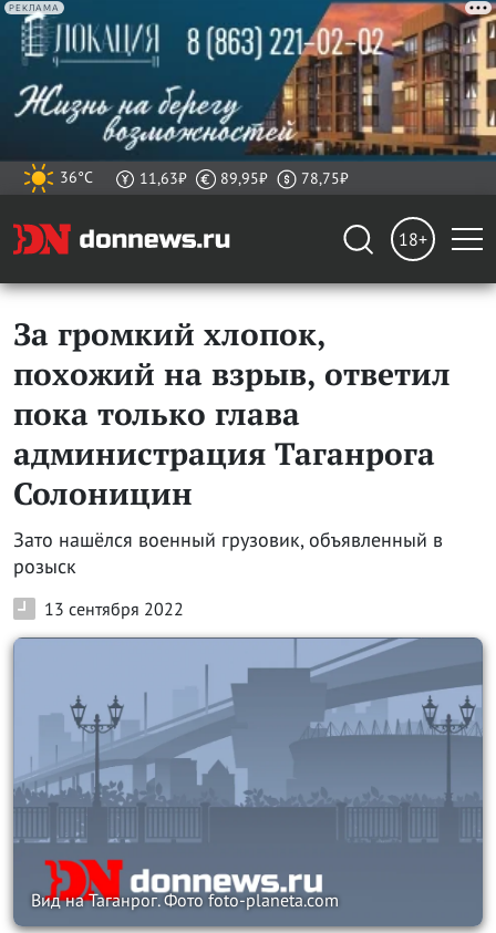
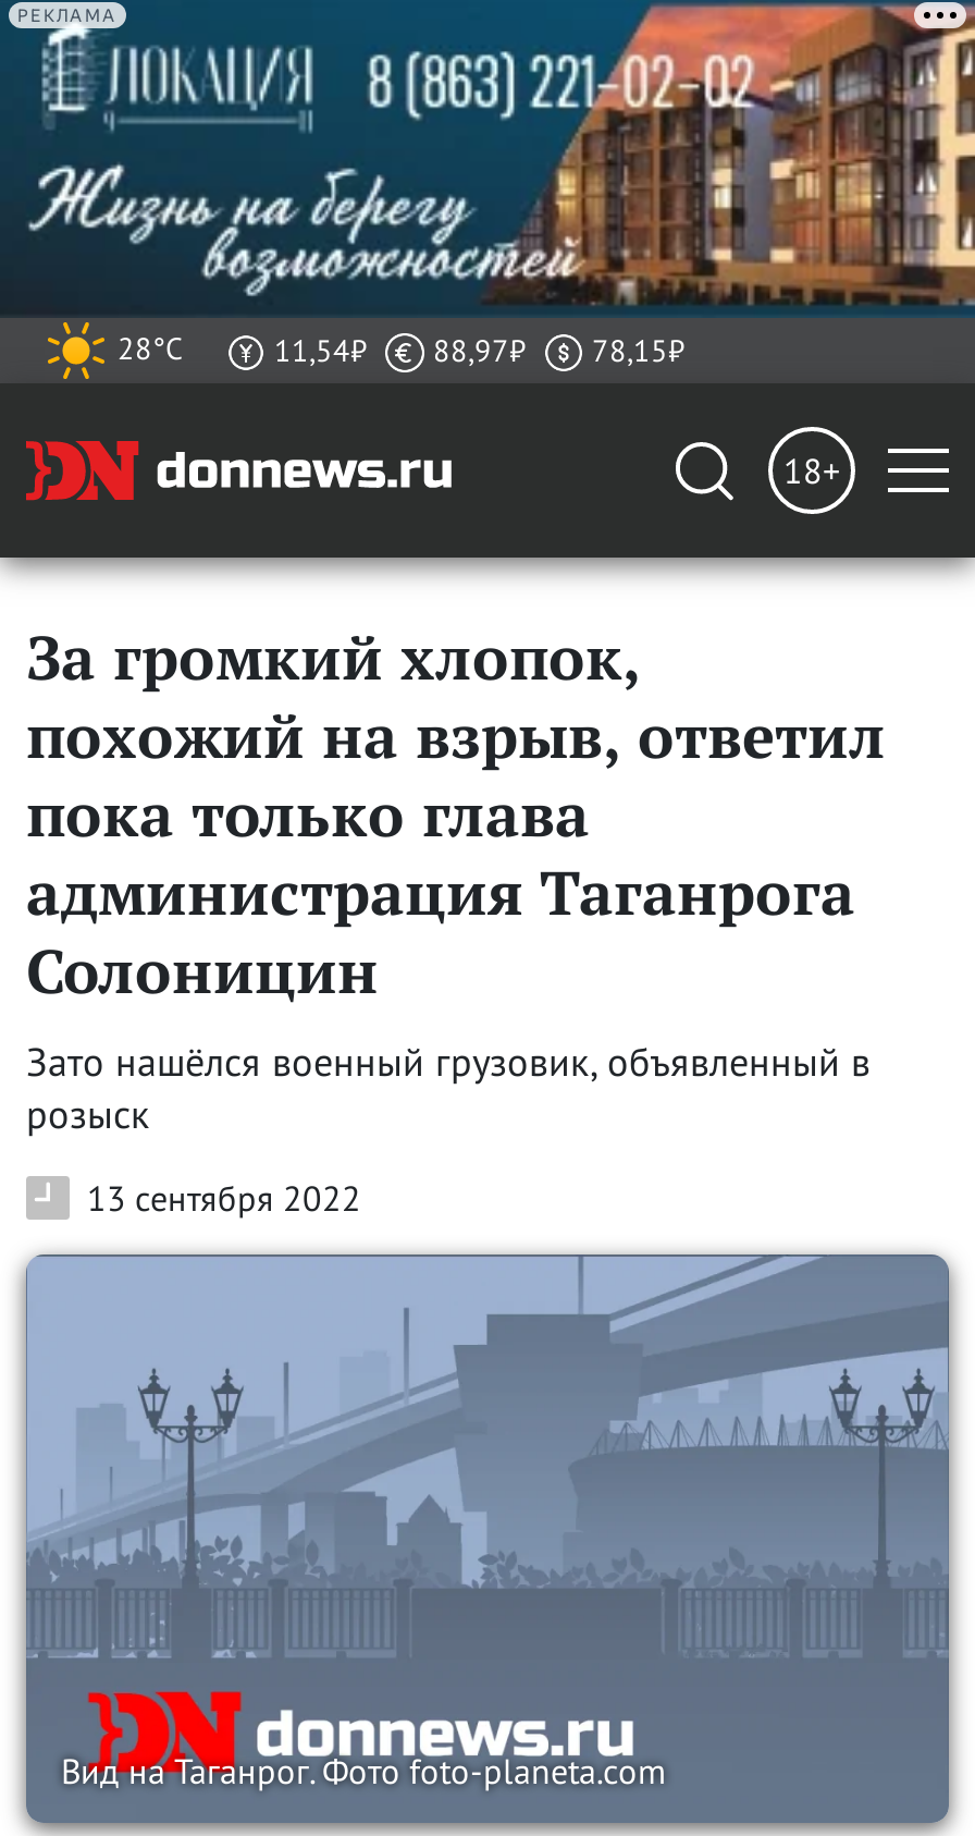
[60,167,349,188] 36°C | 11,63₽ | 89,95₽ | 78,75₽ -> [118,330,686,370] 28°C | 11,54₽ | 88,97₽ | 78,15₽

